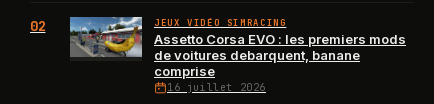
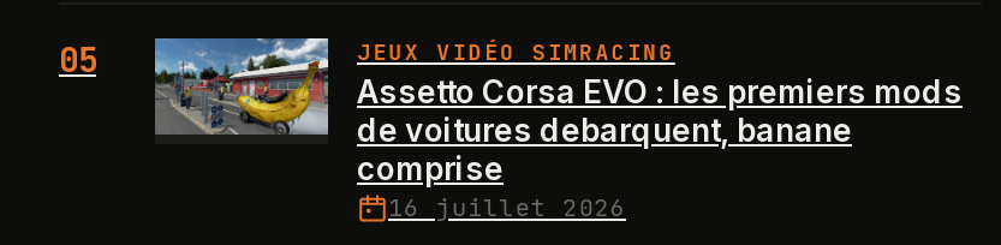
[30,17,45,35] 02 -> [59,39,96,83] 05

